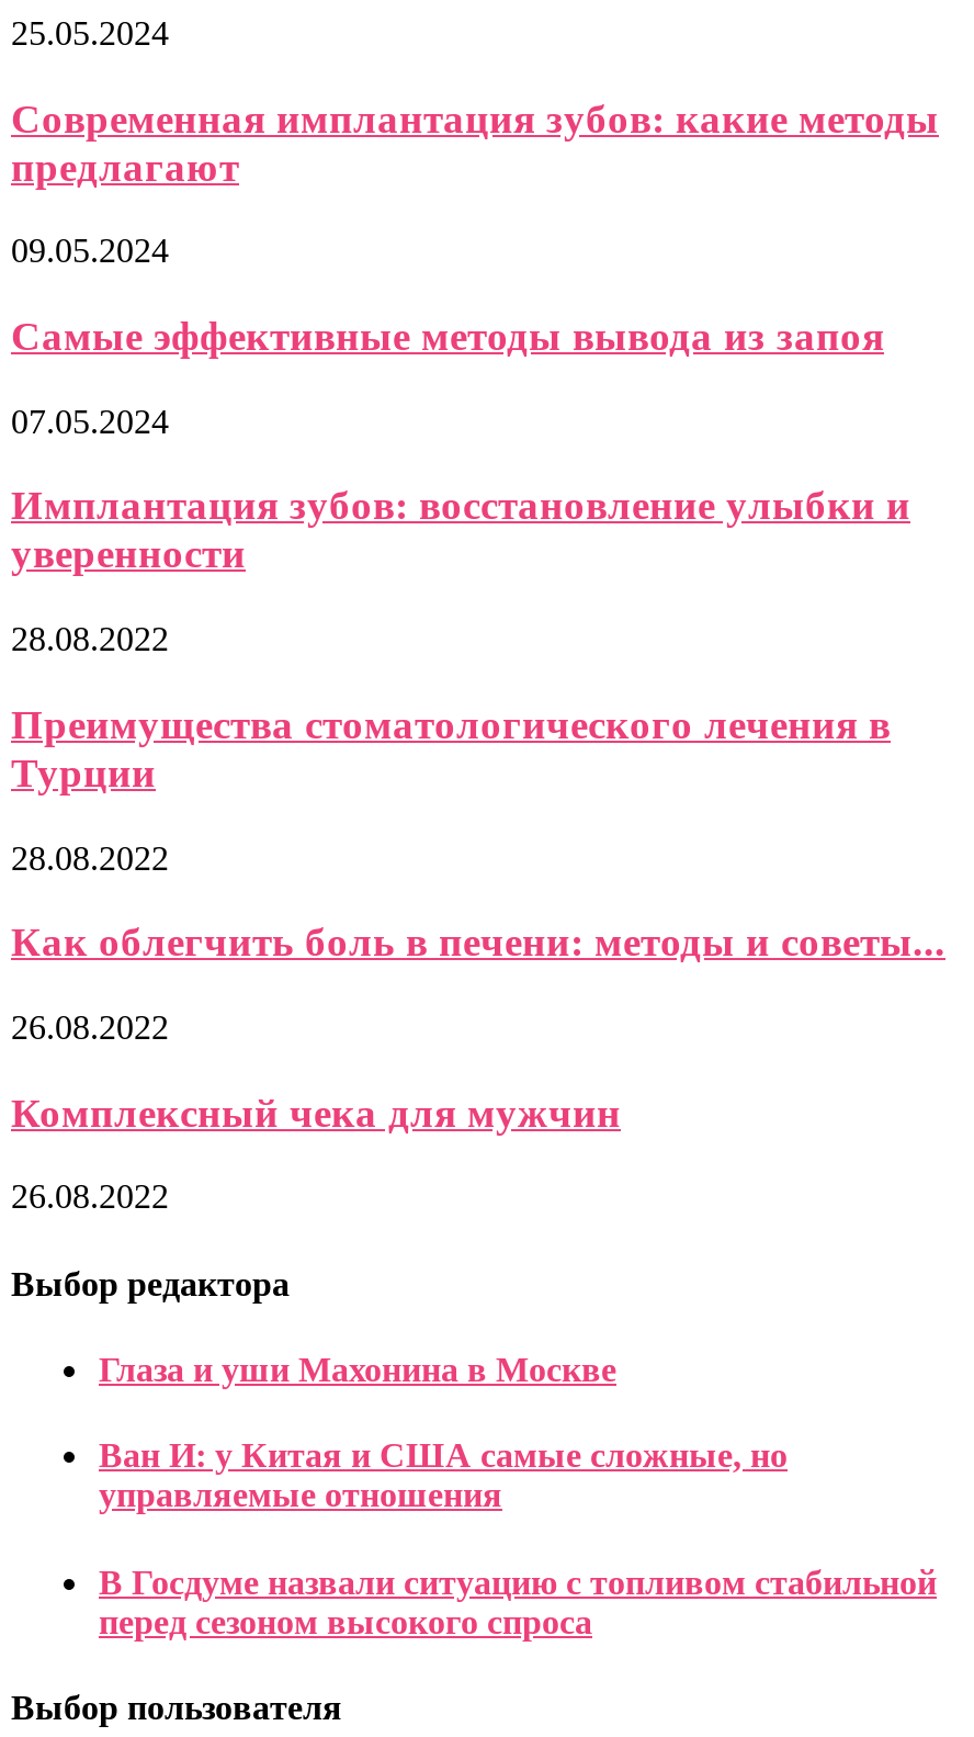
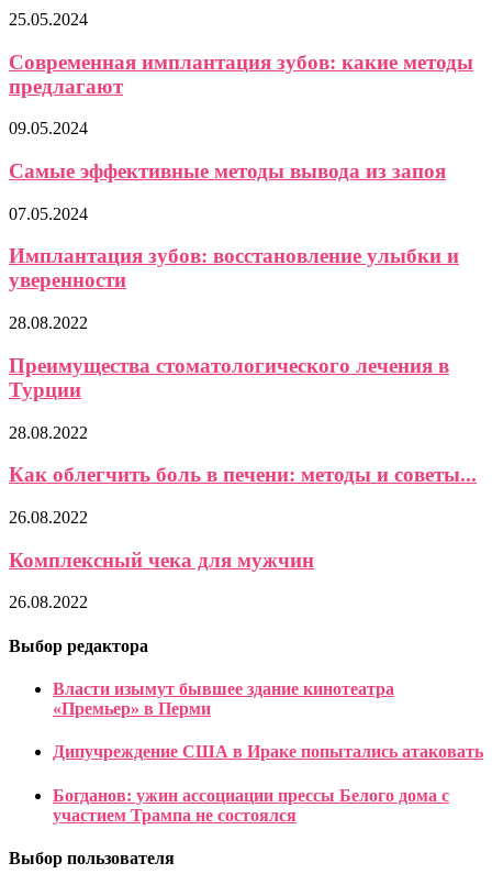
[99,1351,616,1388] Глаза и уши Махонина в Москве -> [53,679,394,718] Власти изымут бывшее здание кинотеатра | «Премьер» в Перми
[99,1437,788,1514] Ван И: у Китая и США самые сложные, но | управляемые отношения -> [53,742,483,761] Дипучреждение США в Ираке попытались атаковать
[99,1563,937,1639] В Госдуме назвали ситуацию с топливом стабильной | перед сезоном высокого спроса -> [53,786,449,824] Богданов: ужин ассоциации прессы Белого дома с | участием Трампа не состоялся

